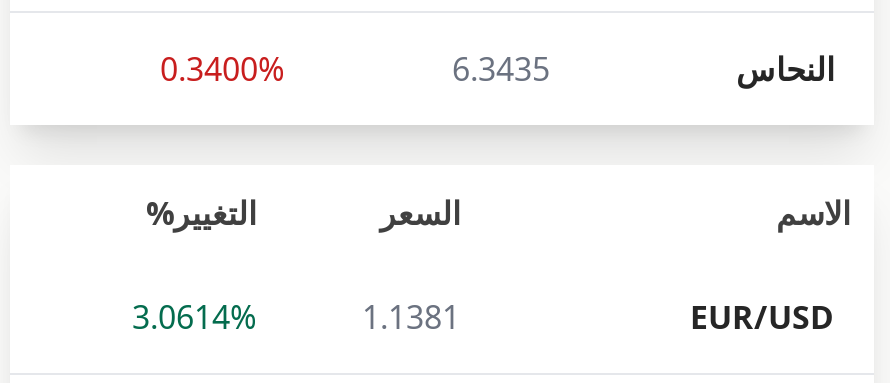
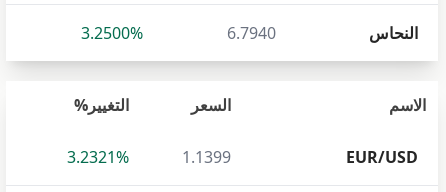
[160,46,284,90] 0.3400% -> [81,22,143,44] 3.2500%
[452,46,550,90] 6.3435 -> [227,22,276,44] 6.7940
[132,294,256,338] 3.0614% -> [67,146,129,168] 3.2321%
[362,294,460,338] 1.1381 -> [182,146,231,168] 1.1399

